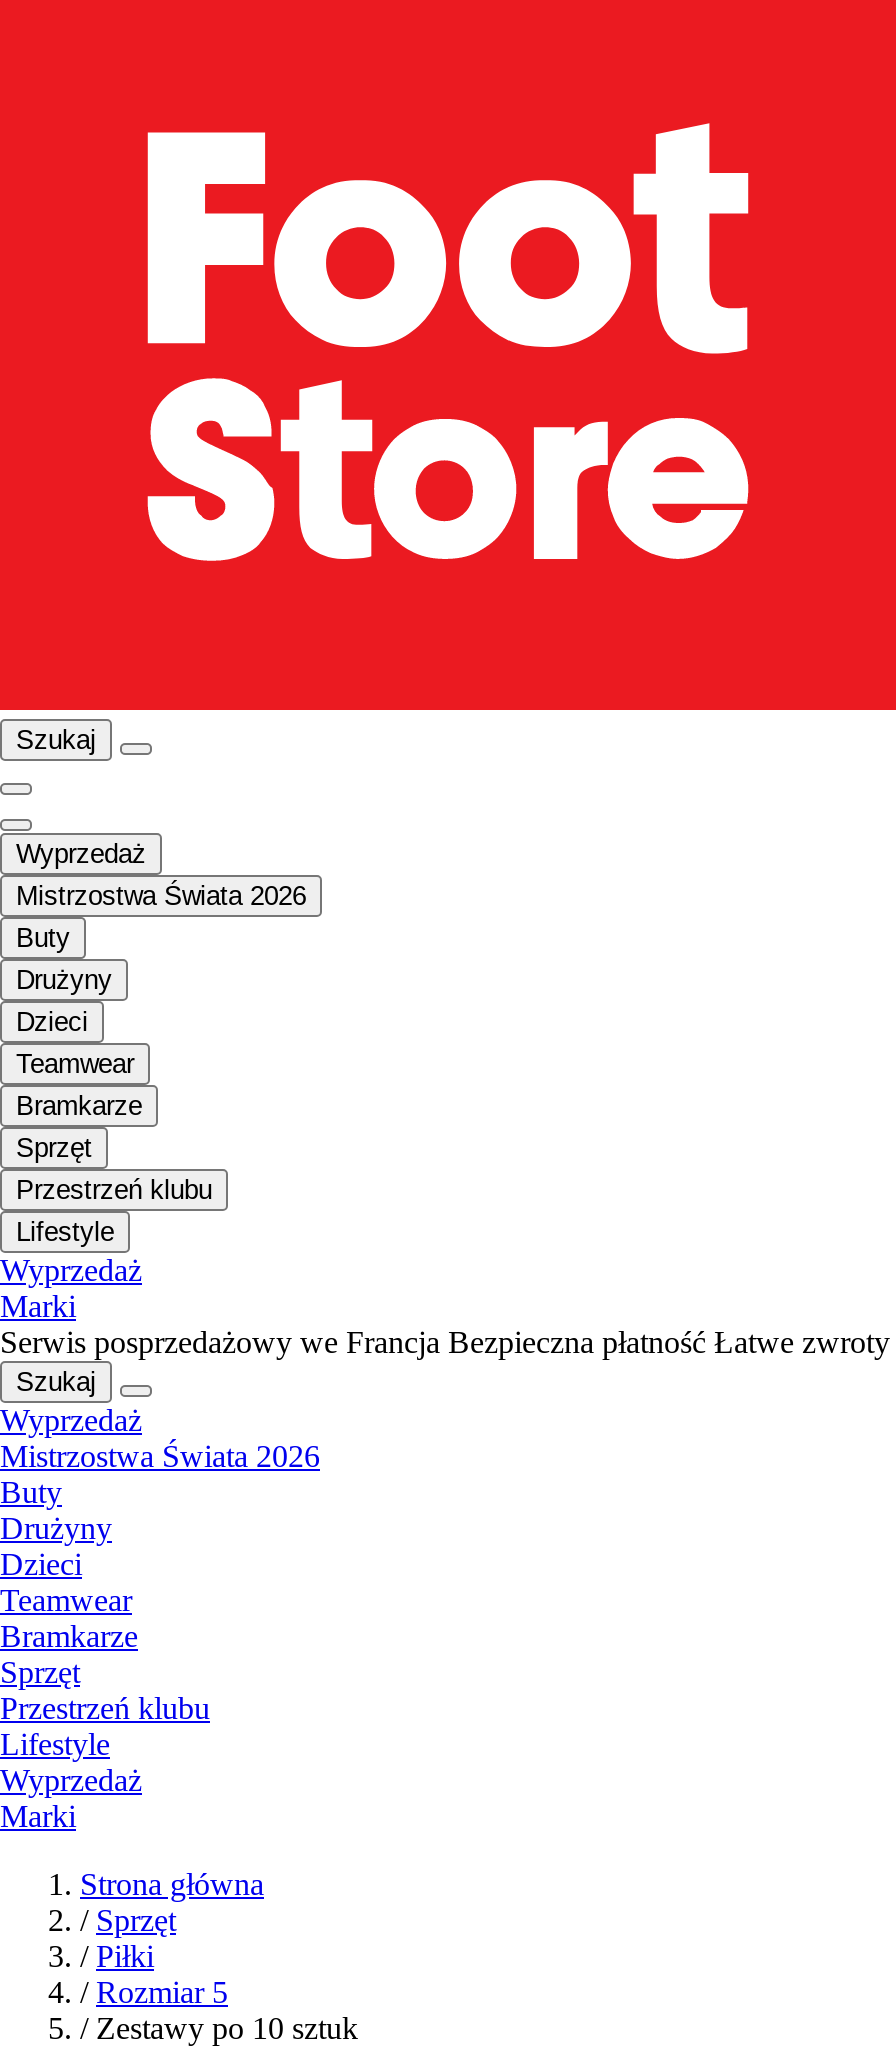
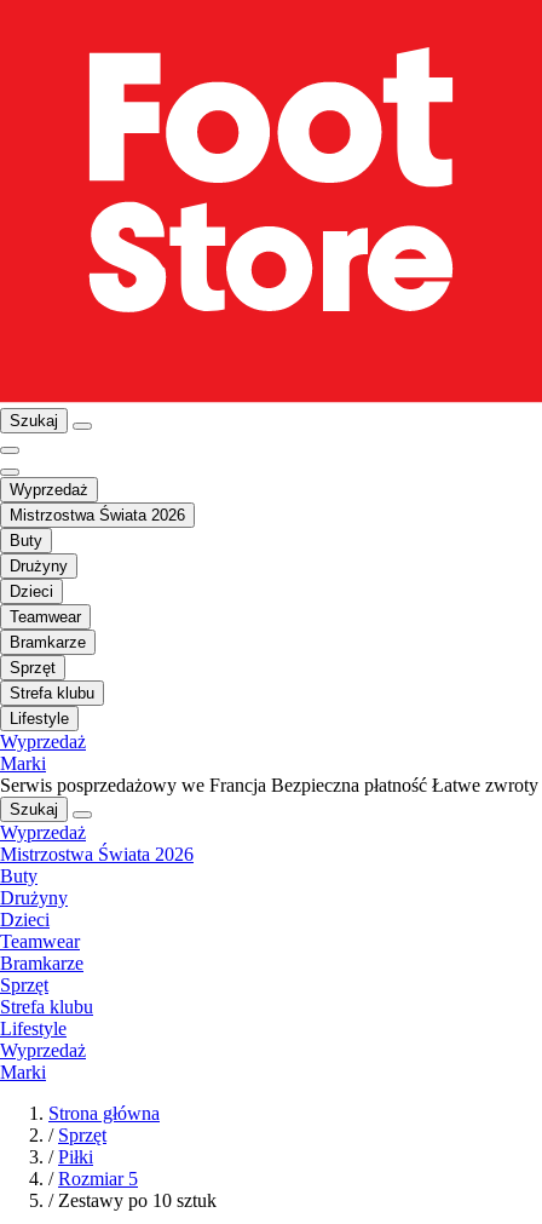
[16,1176,212,1206] Przestrzeń klubu -> [10,685,94,703] Strefa klubu
[0,1692,210,1726] Przestrzeń klubu -> [0,997,93,1018] Strefa klubu

